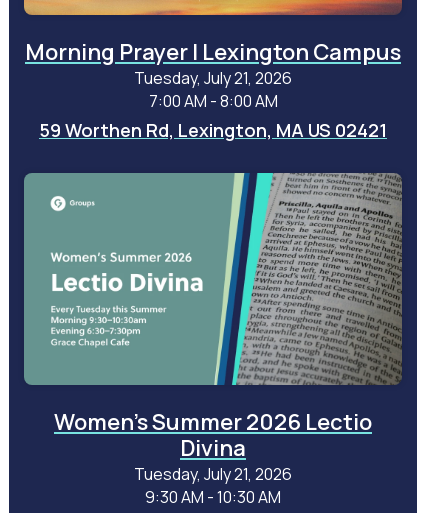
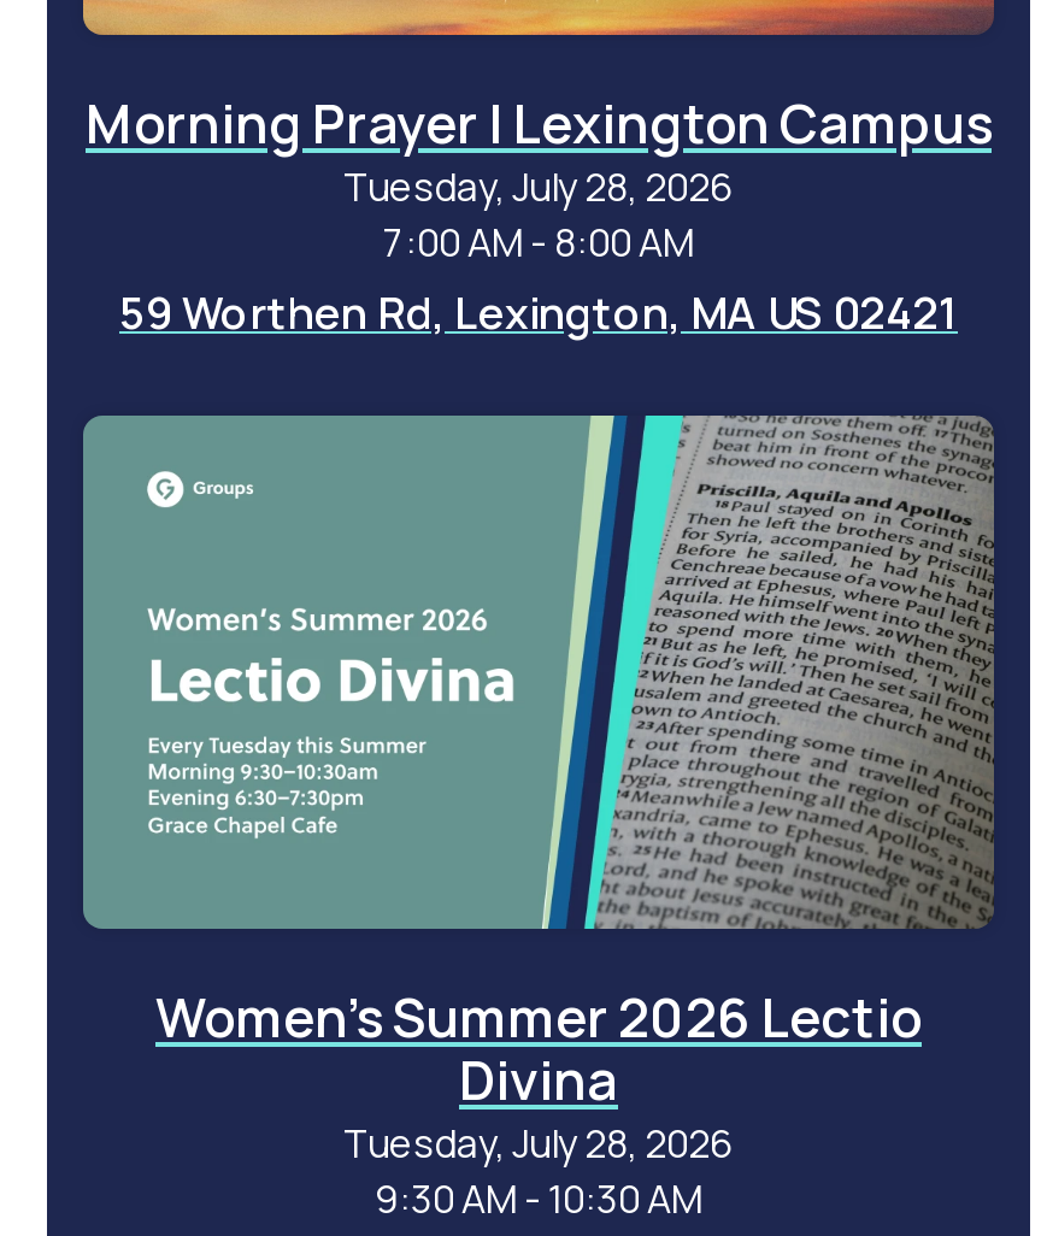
[134,67,292,89] Tuesday, July 21, 2026 -> [343,161,734,214] Tuesday, July 28, 2026
[134,463,292,485] Tuesday, July 21, 2026 -> [343,1116,734,1170] Tuesday, July 28, 2026

